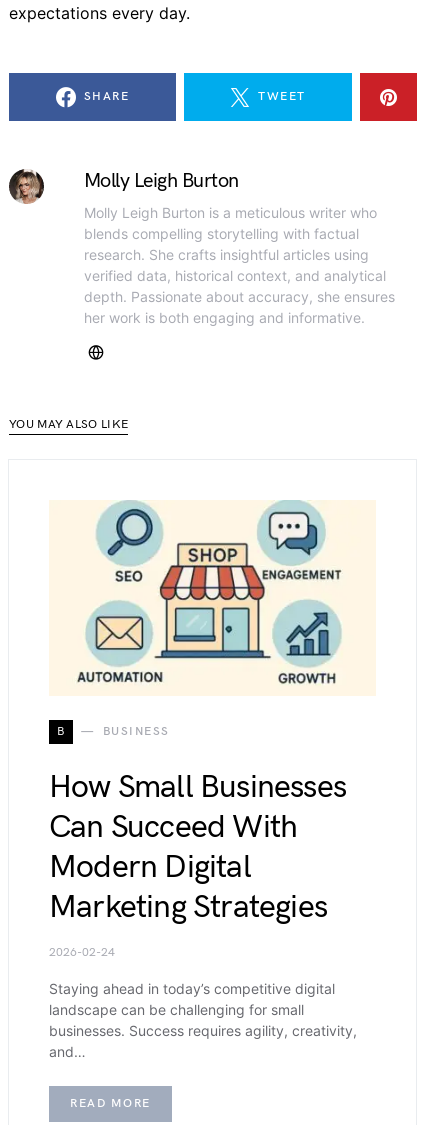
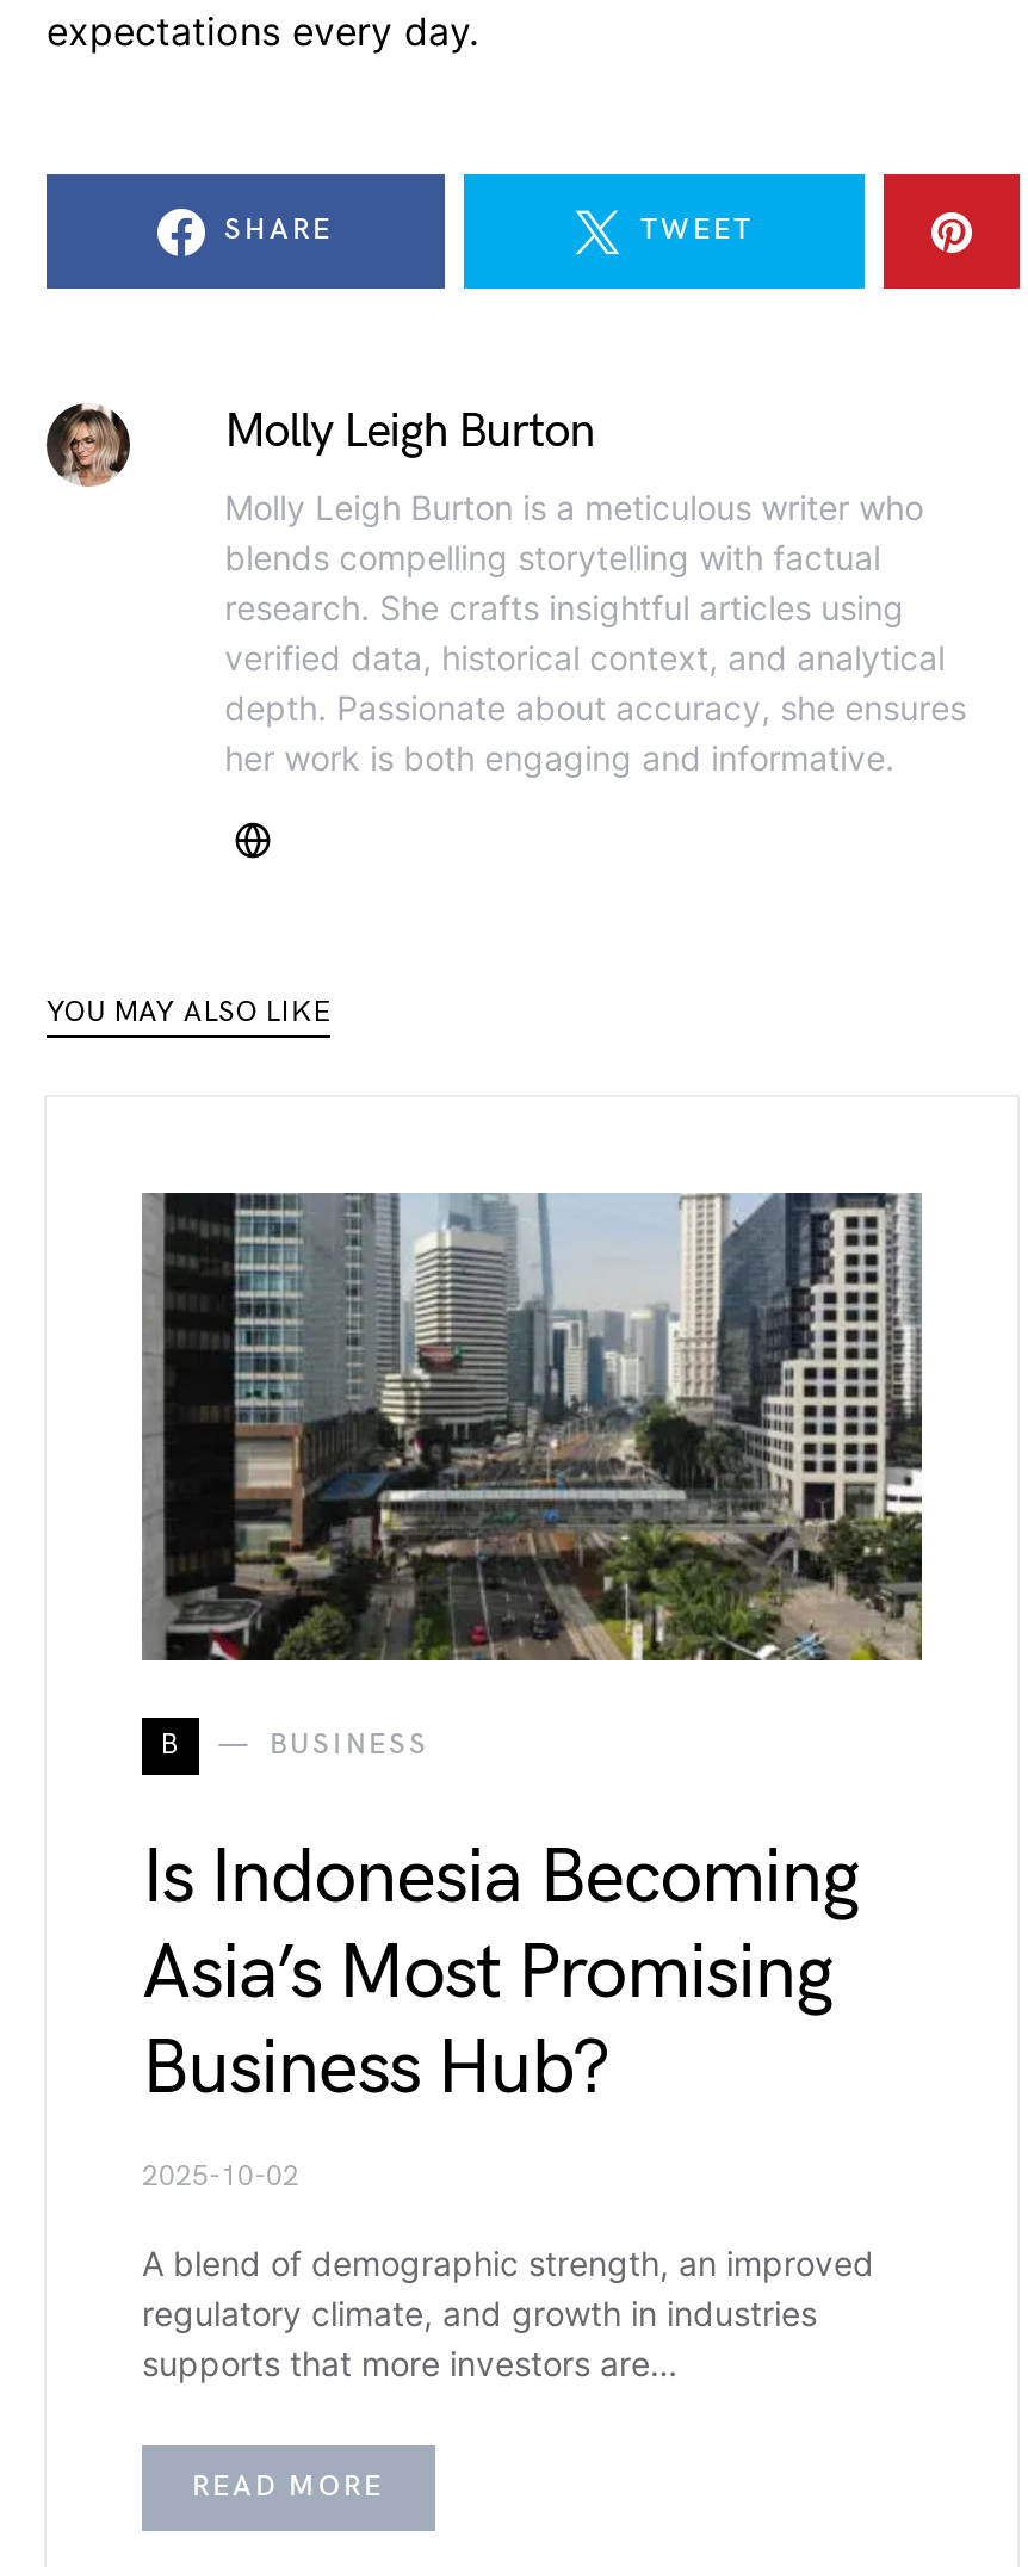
[49,500,376,696] [image] -> [140,1190,924,1663] [image]
[49,768,346,927] How Small Businesses | Can Succeed With | Modern Digital | Marketing Strategies -> [142,1833,858,2117] Is Indonesia Becoming | Asia’s Most Promising | Business Hub?
[49,945,115,960] 2026-02-24 -> [142,2160,299,2196] 2025-10-02
[49,980,357,1060] Staying ahead in today’s competitive digital | landscape can be challenging for small | businesses. Success requires agility, creativity, | and… -> [142,2243,874,2384] A blend of demographic strength, an improved | regulatory climate, and growth in industries | supports that more investors are…

